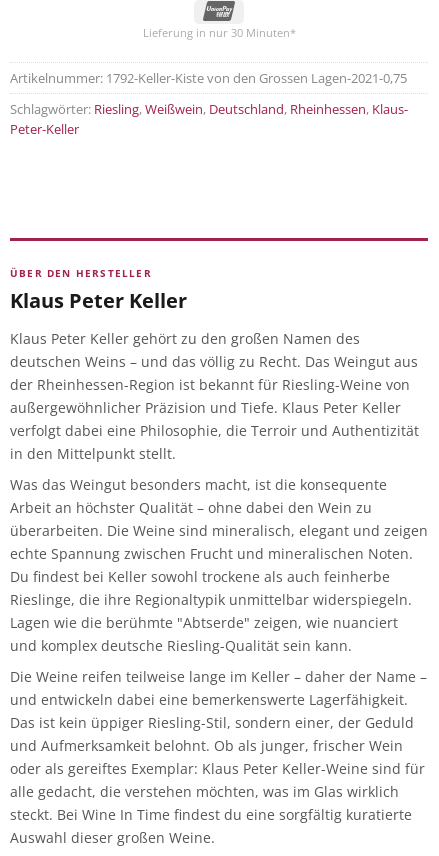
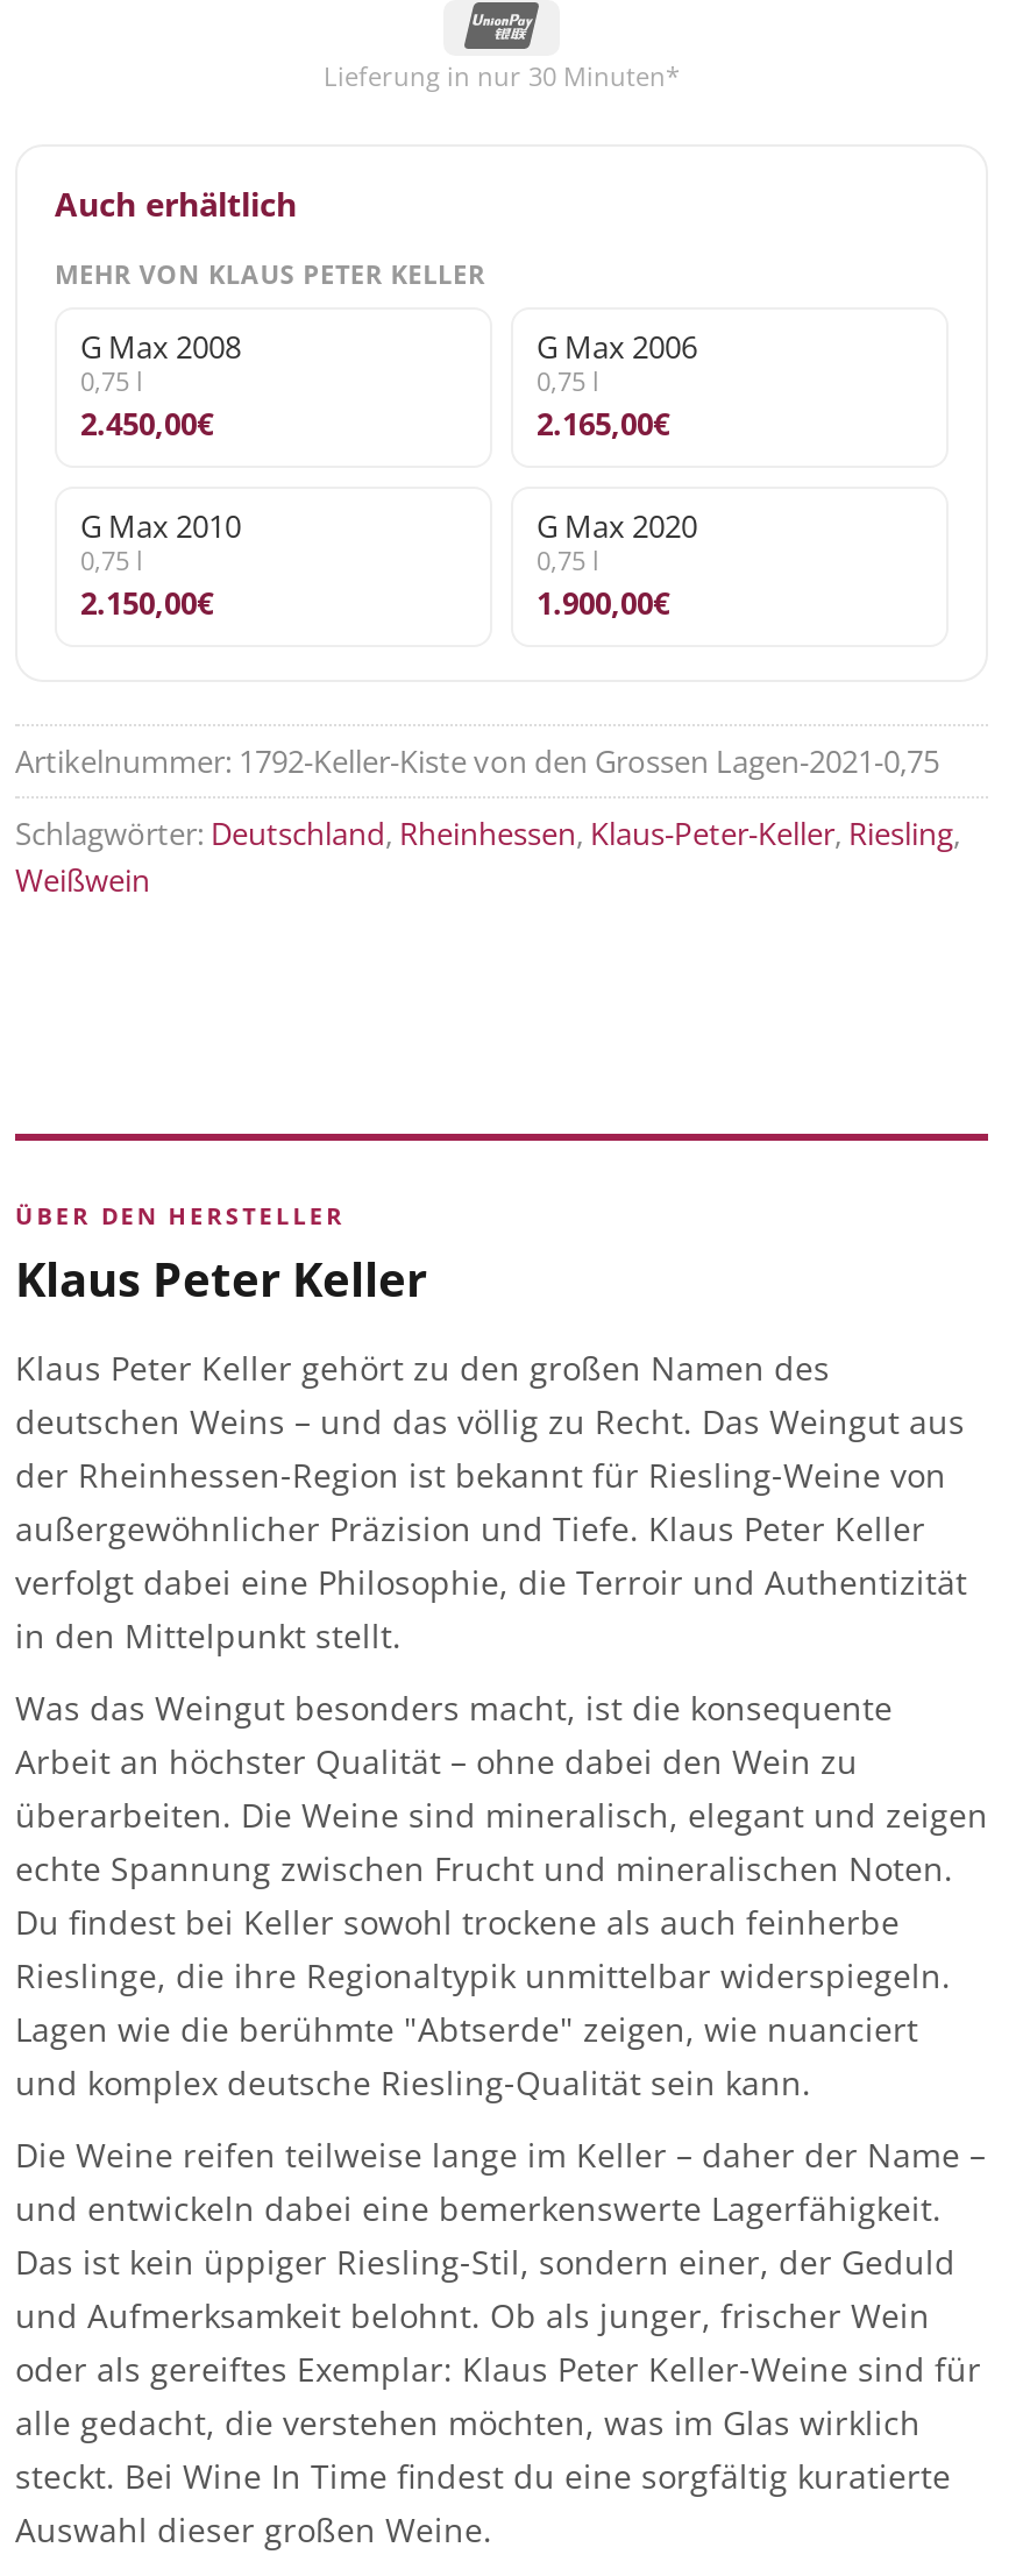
none -> [55,182,485,445] Auch erhältlich | MEHR VON KLAUS PETER KELLER | G Max 2008 | 0,75 l | 2.450,00€
none -> [80,326,697,624] G Max 2006 | 0,75 l | 2.165,00€ | G Max 2010 | 0,75 l | 2.150,00€
none -> [537,505,697,624] G Max 2020 | 0,75 l | 1.900,00€
[10,100,408,138] Schlagwörter: Riesling, Weißwein, Deutschland, Rheinhessen, Klaus- | Peter-Keller -> [15,813,960,901] Schlagwörter: Deutschland, Rheinhessen, Klaus-Peter-Keller, Riesling, | Weißwein

